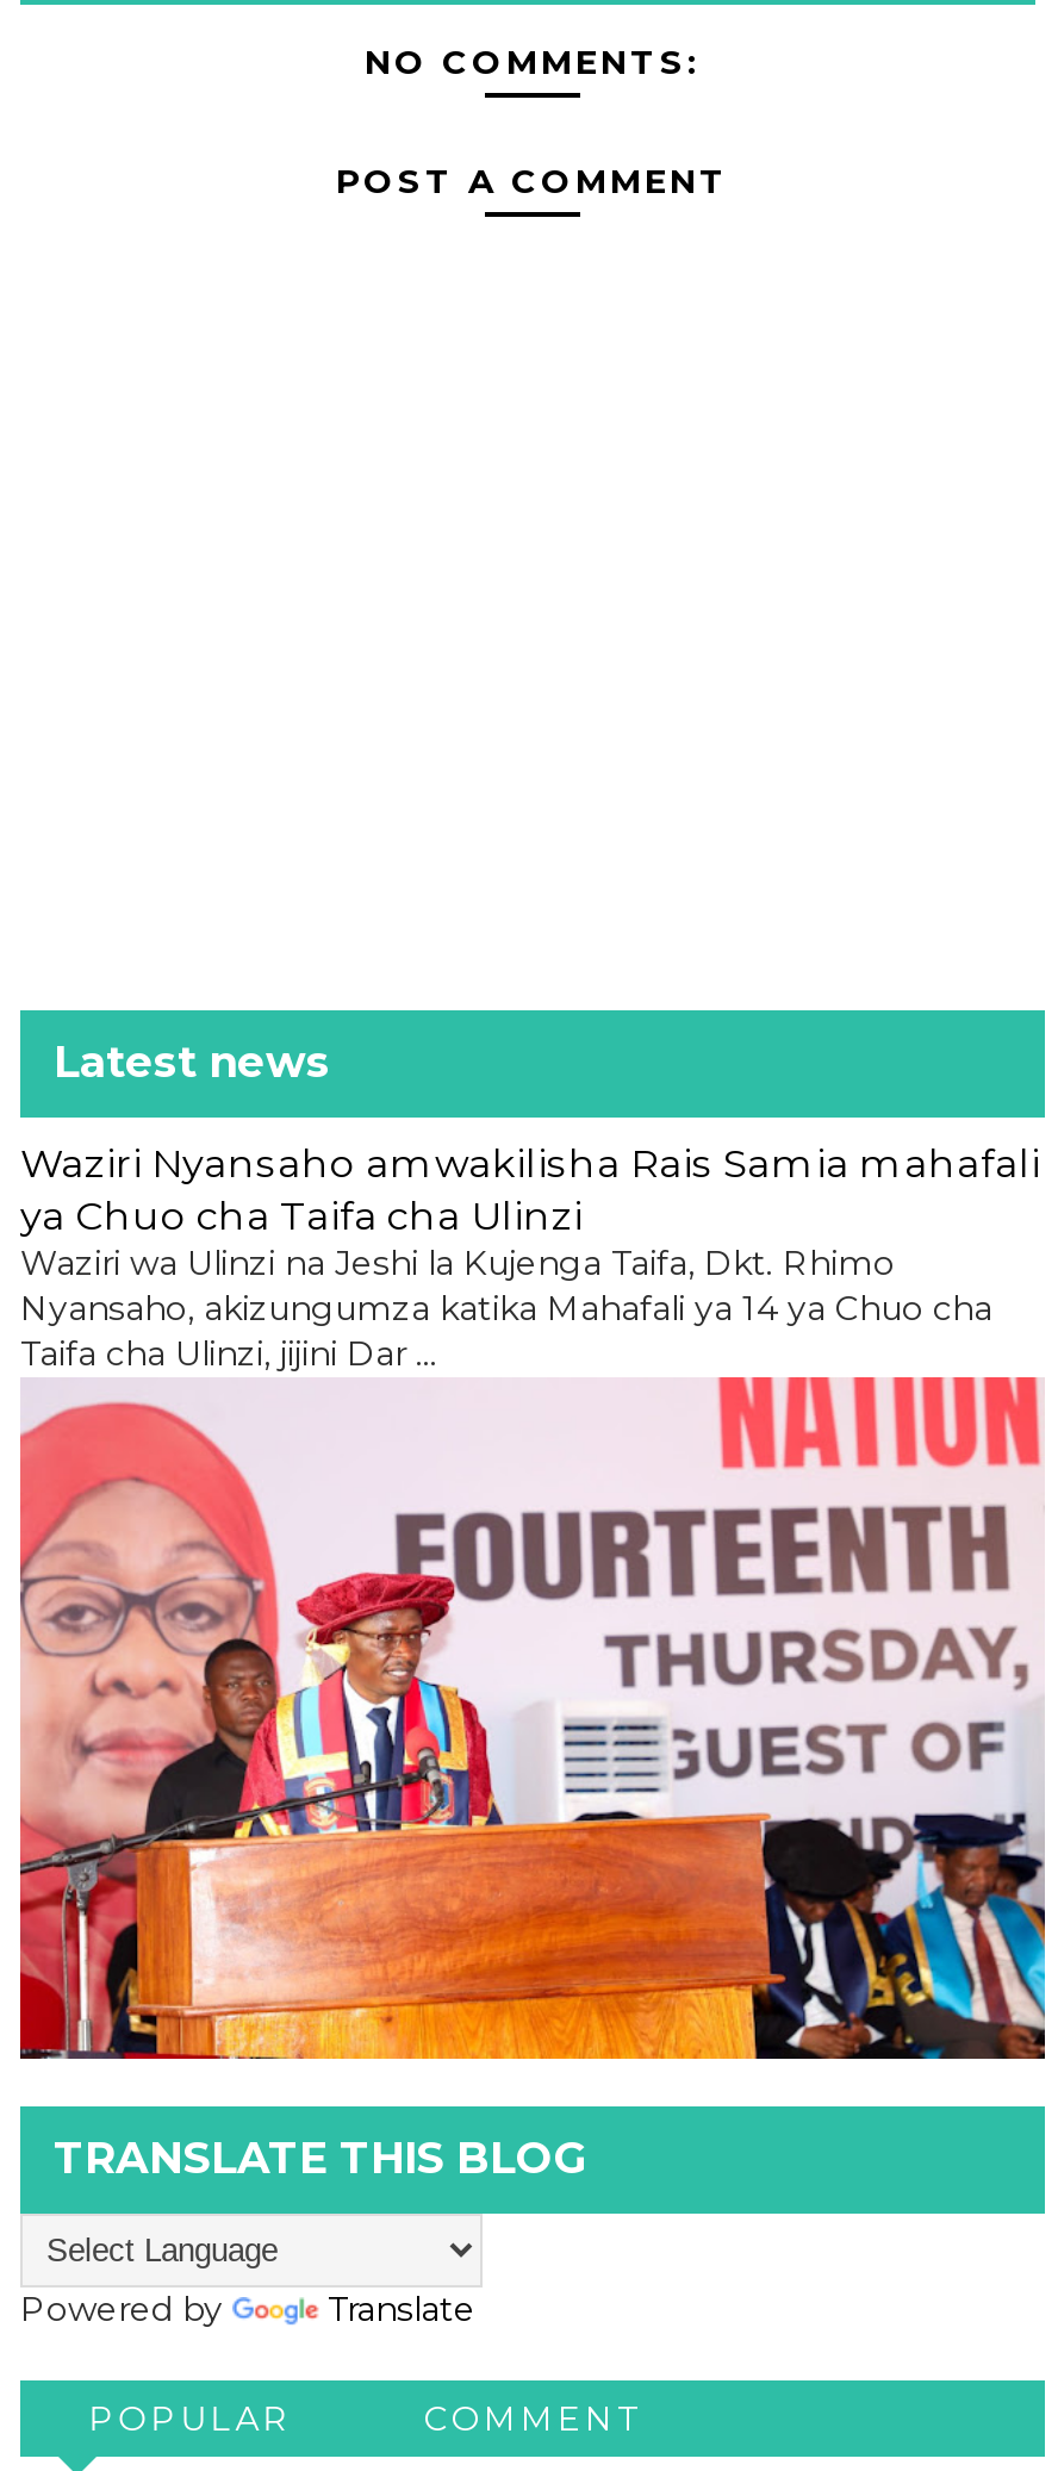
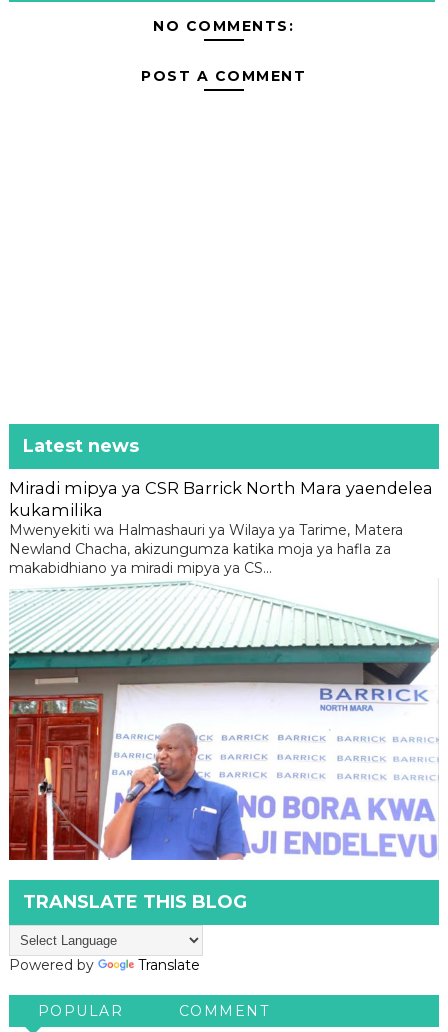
[20,1139,1040,1375] Waziri Nyansaho amwakilisha Rais Samia mahafali | ya Chuo cha Taifa cha Ulinzi | Waziri wa Ulinzi na Jeshi la Kujenga Taifa, Dkt. Rhimo | Nyansaho, akizungumza katika Mahafali ya 14 ya Chuo cha | Taifa cha Ulinzi, jijini Dar ... -> [9,478,433,577] Miradi mipya ya CSR Barrick North Mara yaendelea | kukamilika | Mwenyekiti wa Halmashauri ya Wilaya ya Tarime, Matera | Newland Chacha, akizungumza katika moja ya hafla za | makabidhiano ya miradi mipya ya CS...
[18,1375,1047,2061] [image] -> [8,578,439,861] [image]

